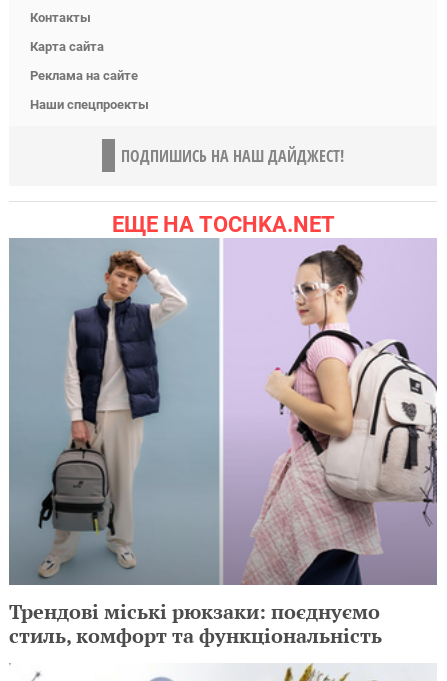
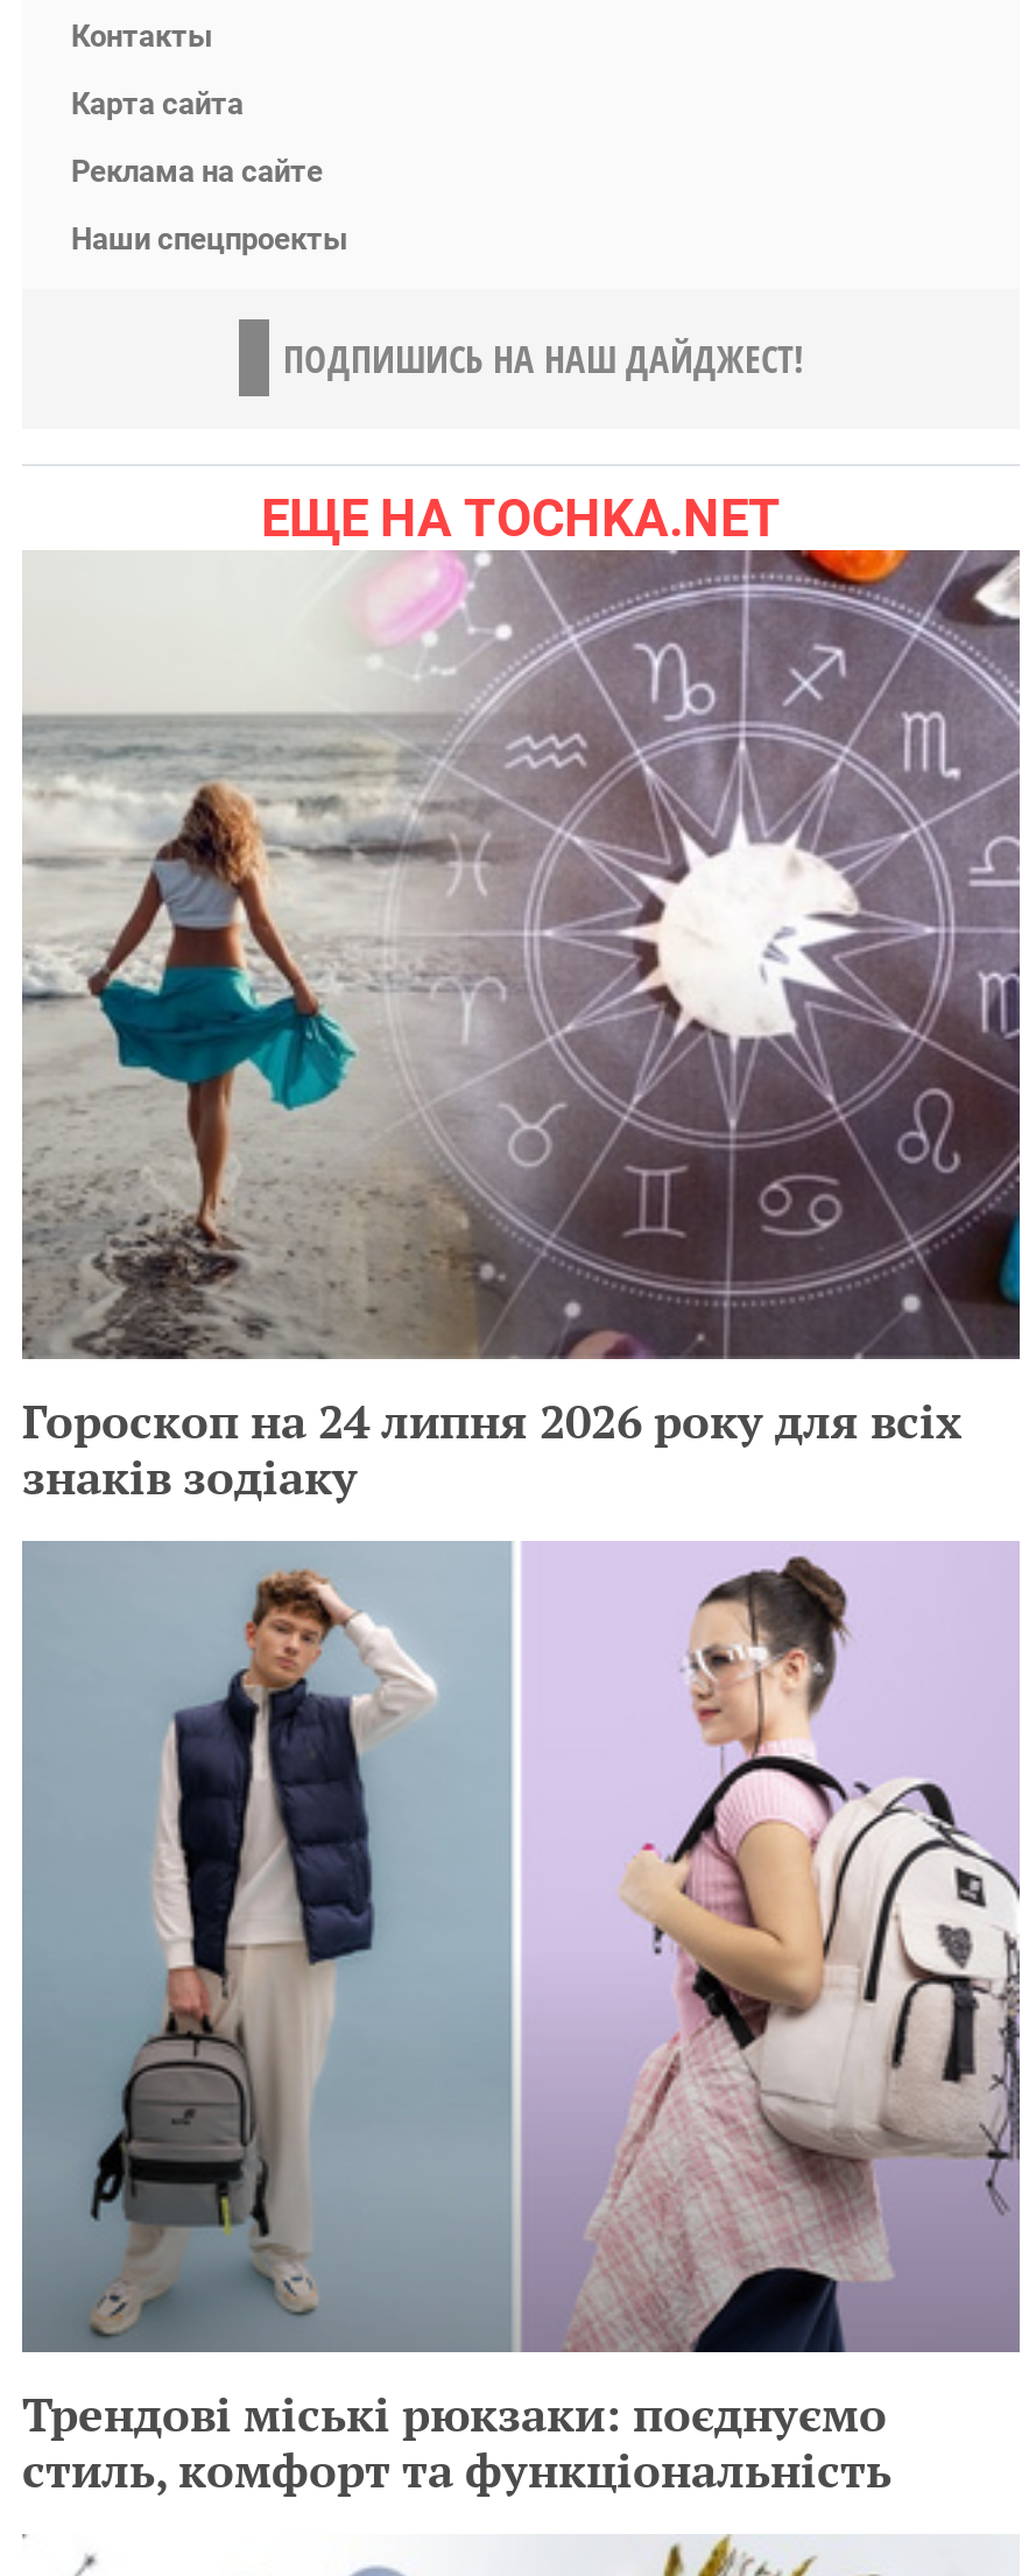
none -> [22,548,1022,1509] [image] | Гороскоп на 24 липня 2026 року для всіх | знаків зодіаку

